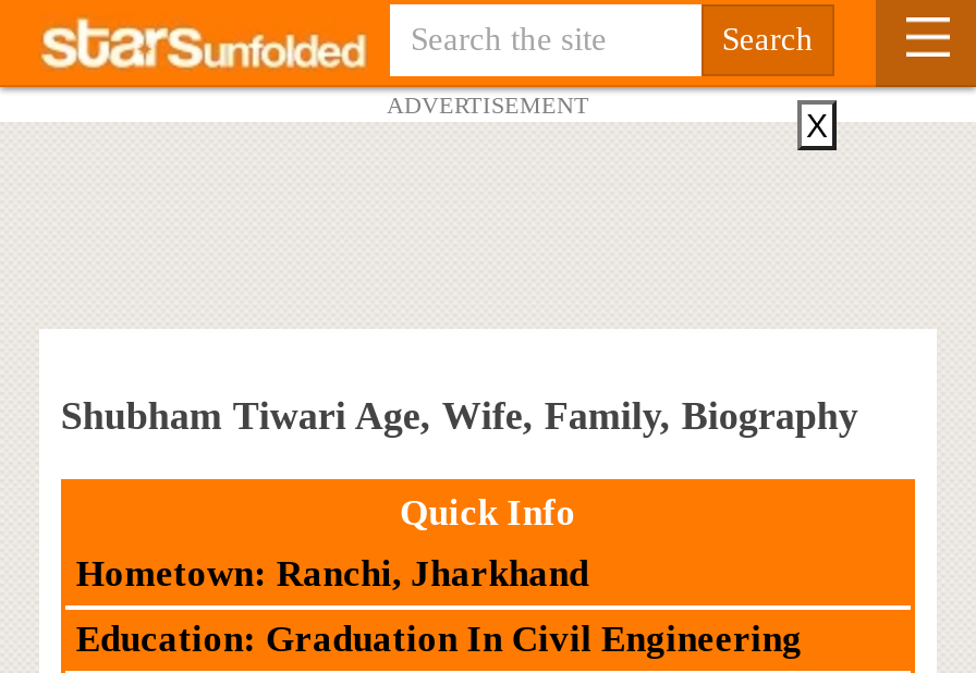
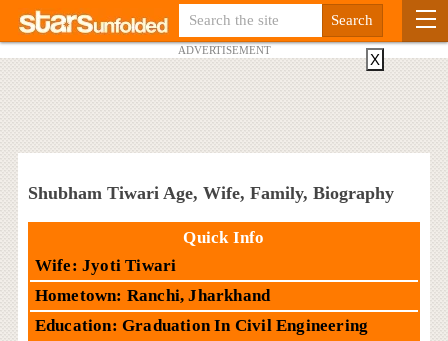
none -> [35,255,176,274] Wife: Jyoti Tiwari

